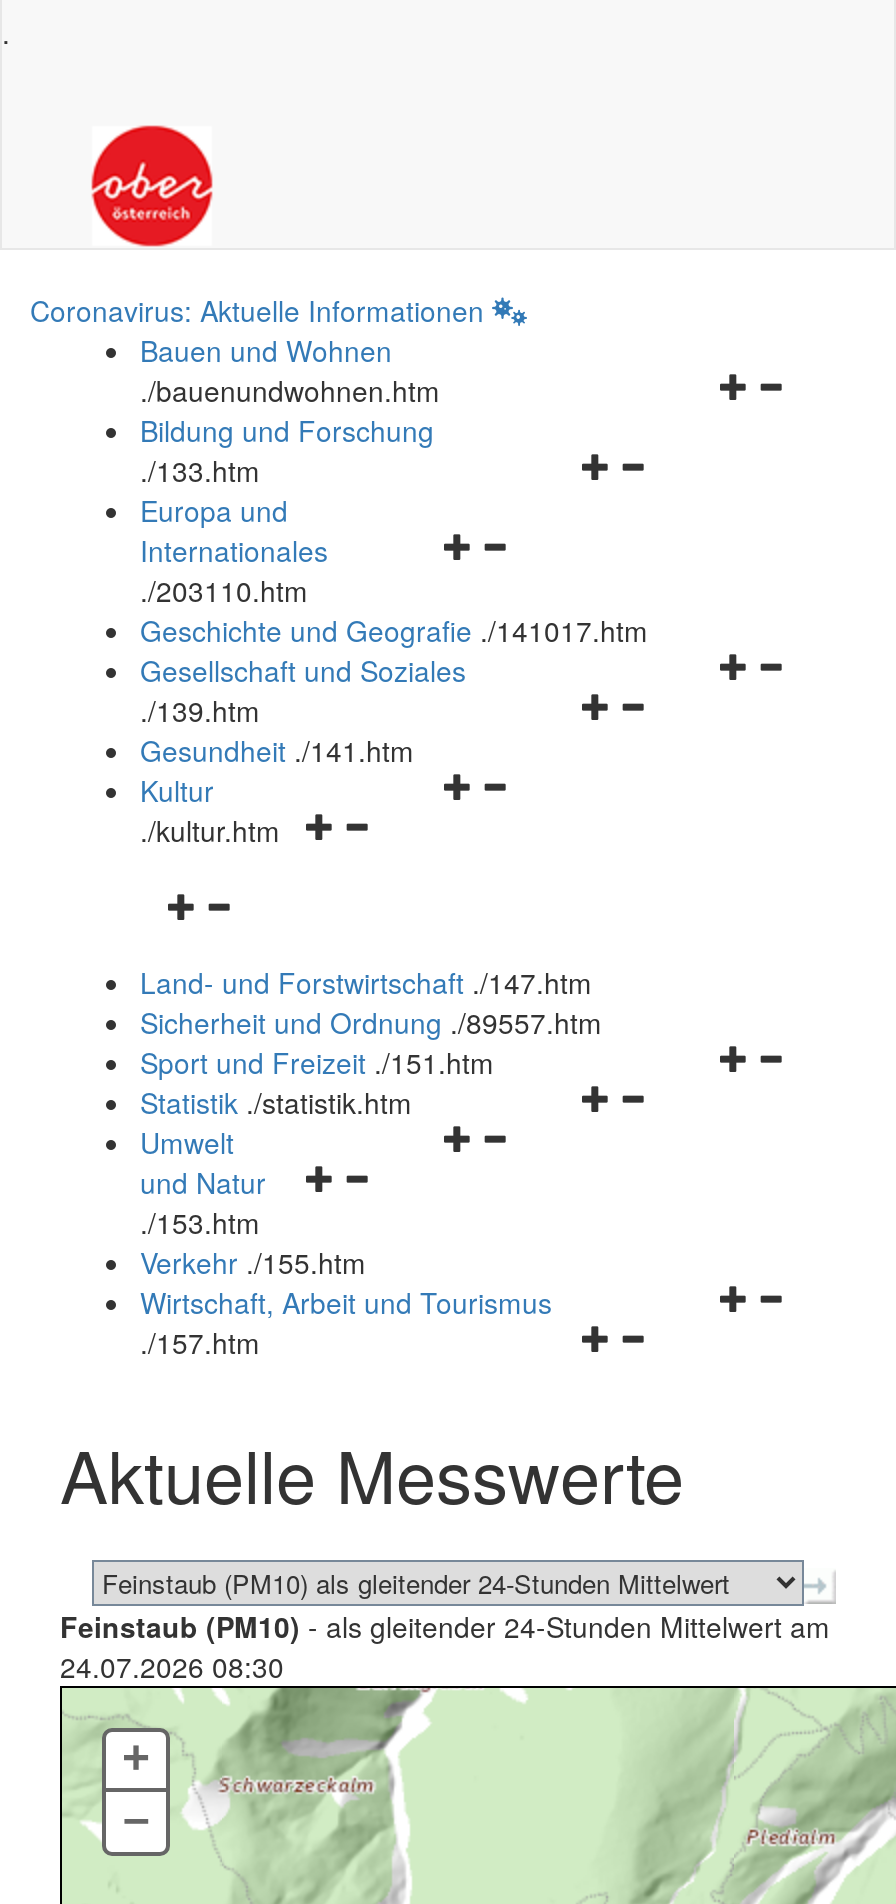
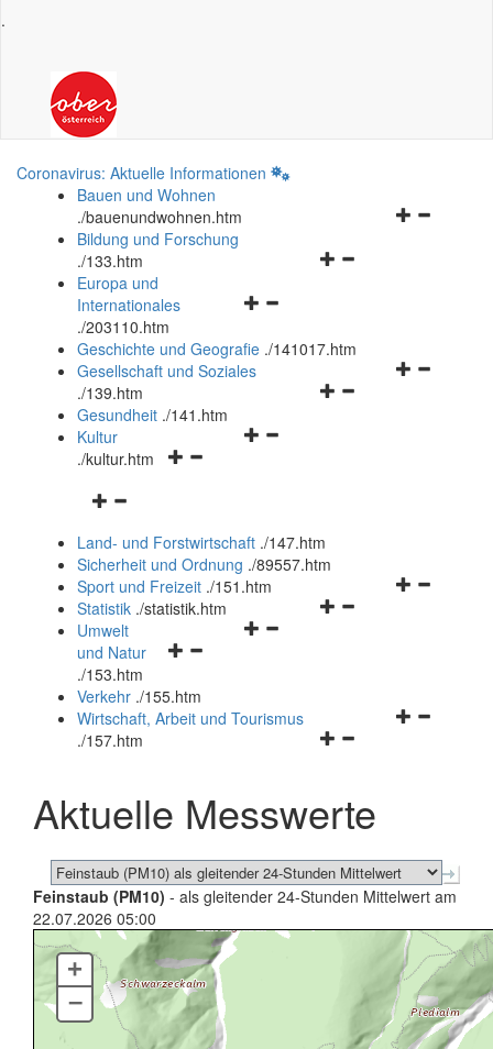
[60,1646,284,1686] 24.07.2026 08:30 -> [33,907,156,929] 22.07.2026 05:00

